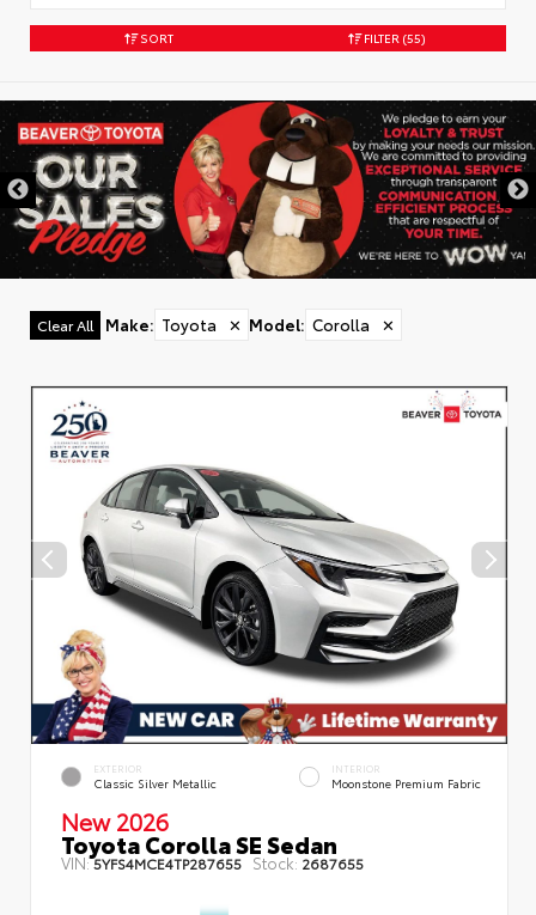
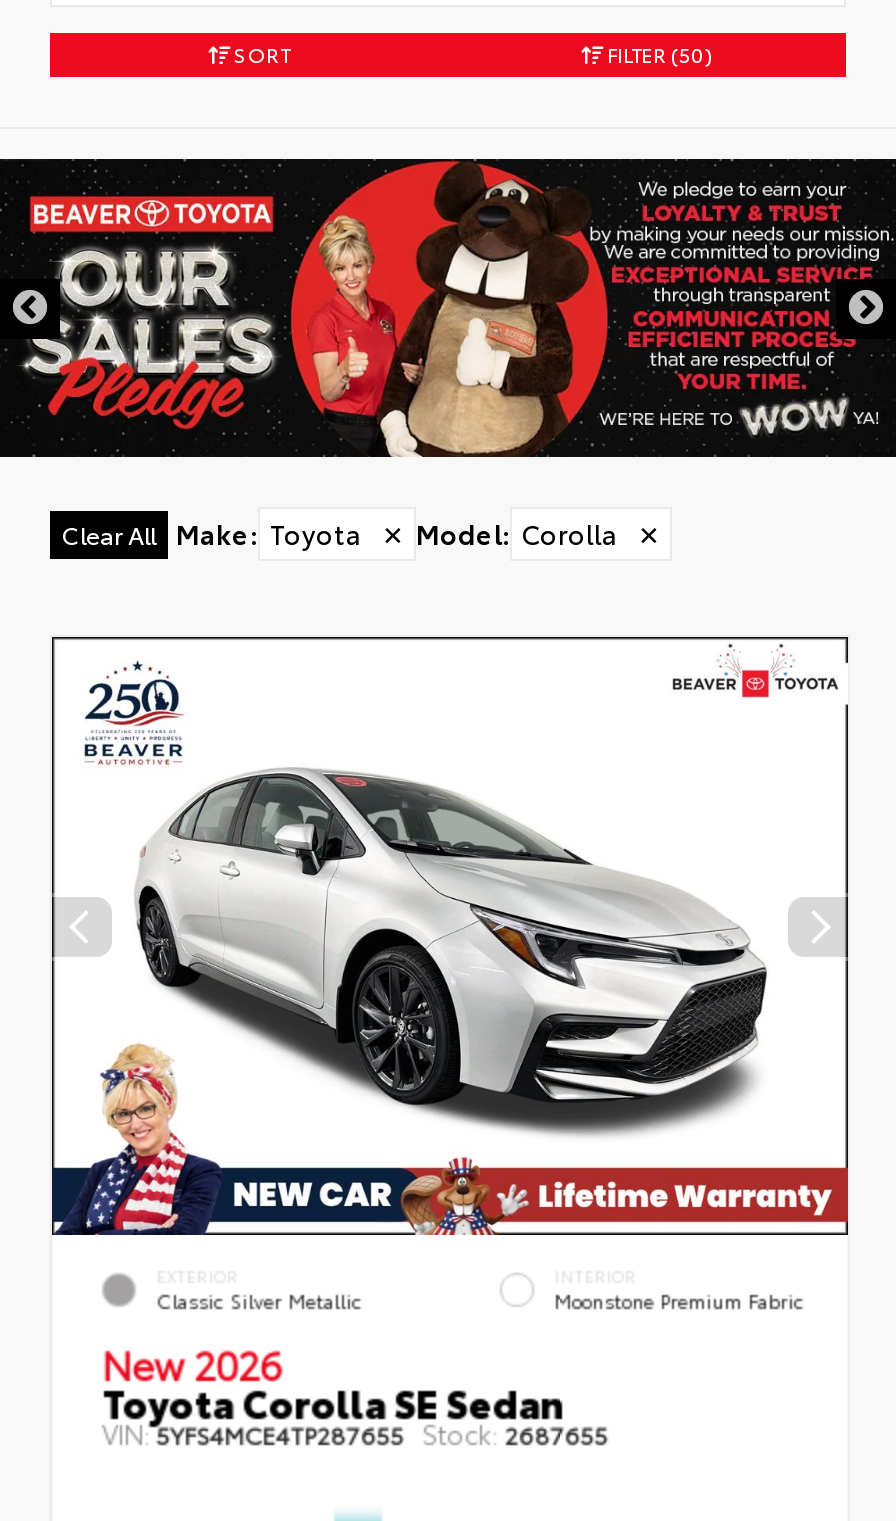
[361,28,426,46] FILTER (55) -> [603,39,713,69] FILTER (50)

